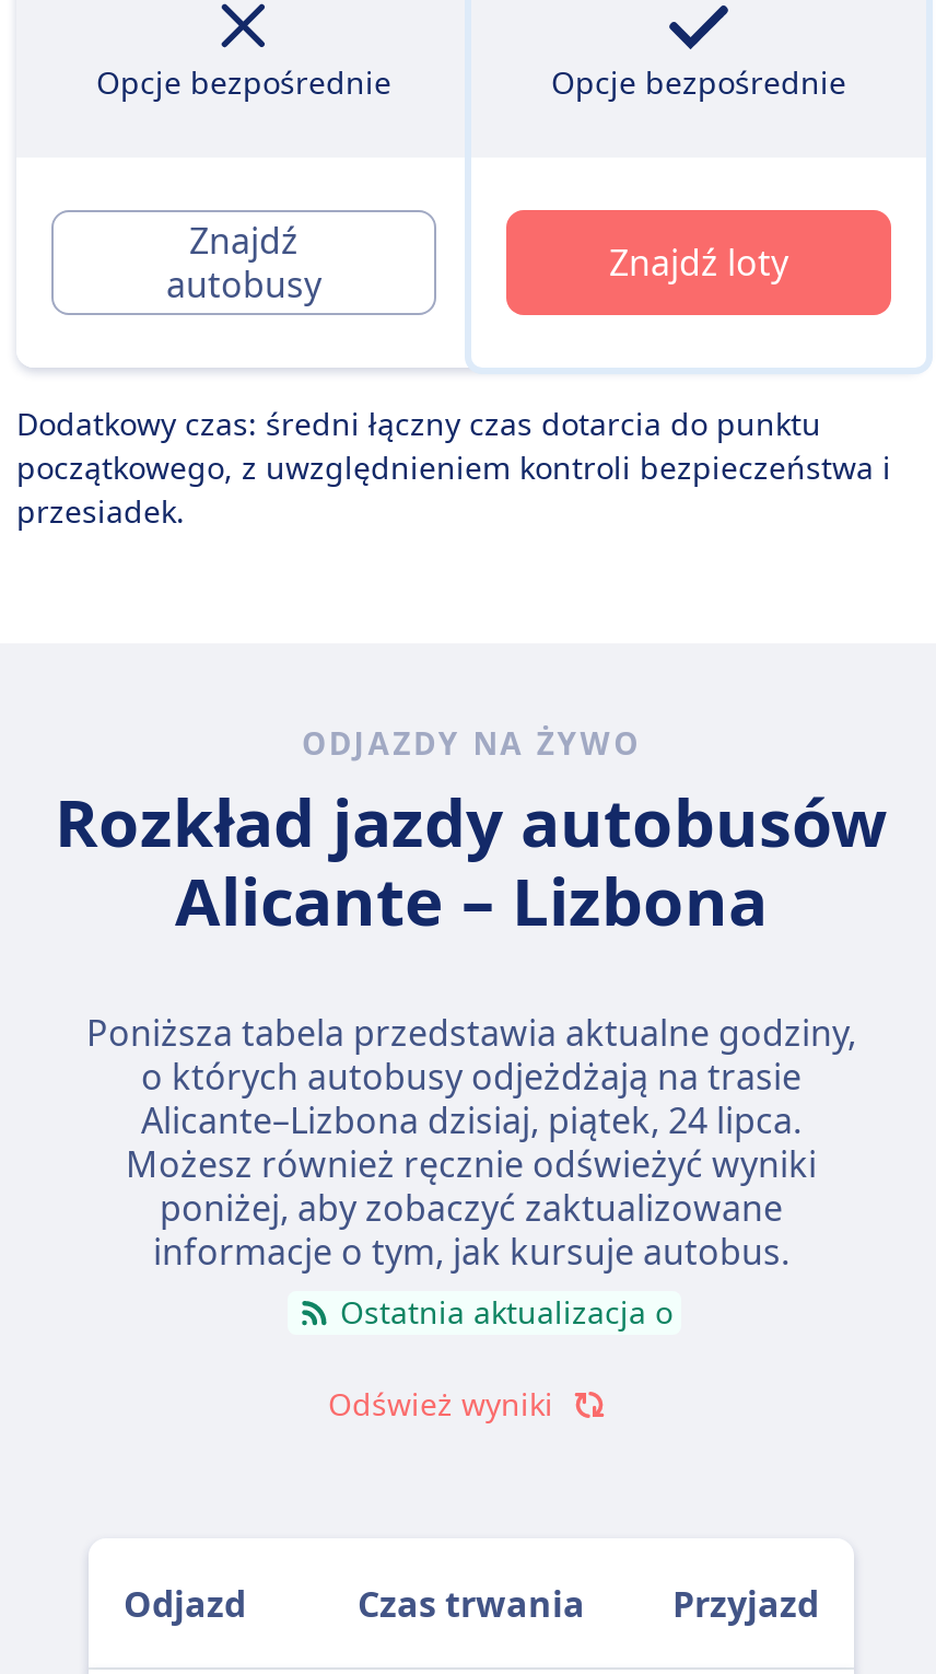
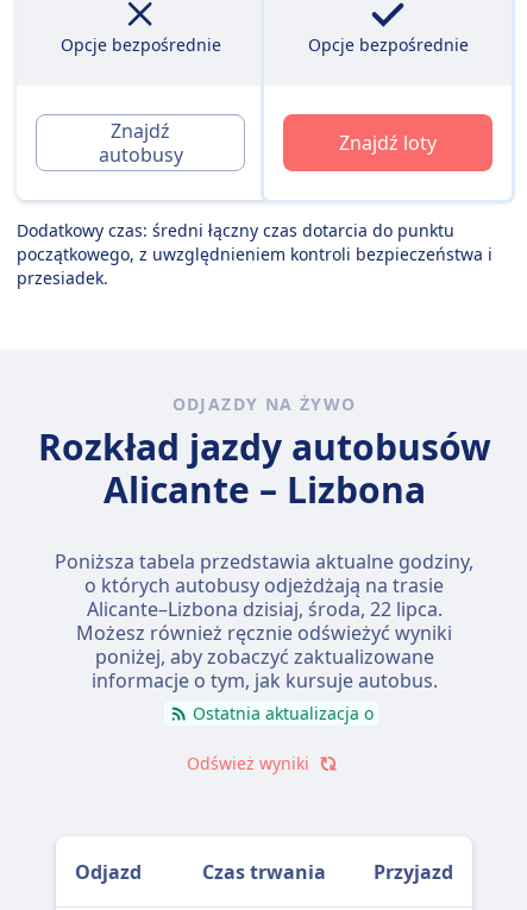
[141,1096,802,1144] Alicante–Lizbona dzisiaj, piątek, 24 lipca. -> [86,596,442,622] Alicante–Lizbona dzisiaj, środa, 22 lipca.

